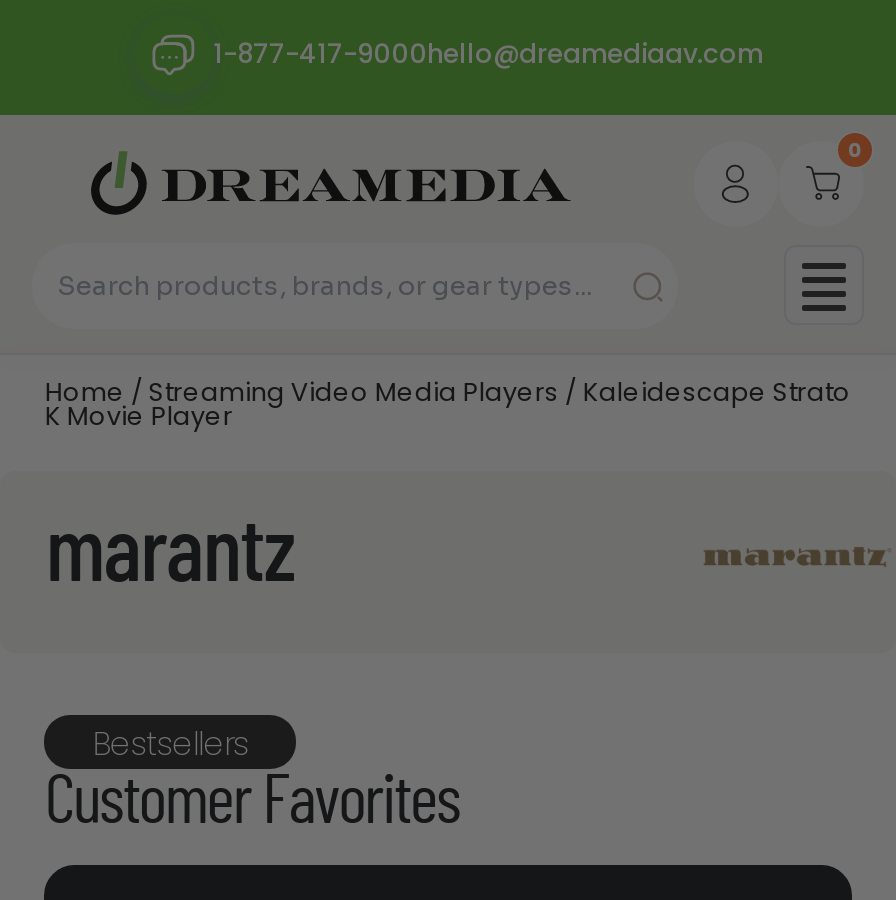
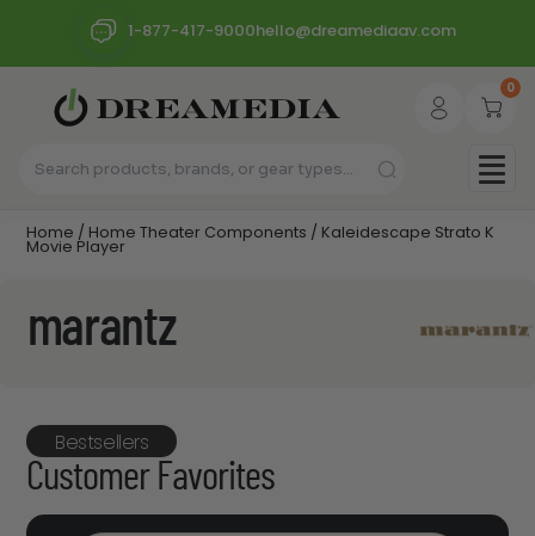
[45,375,851,433] Home / Streaming Video Media Players / Kaleidescape Strato | K Movie Player -> [27,222,495,257] Home / Home Theater Components / Kaleidescape Strato K | Movie Player

